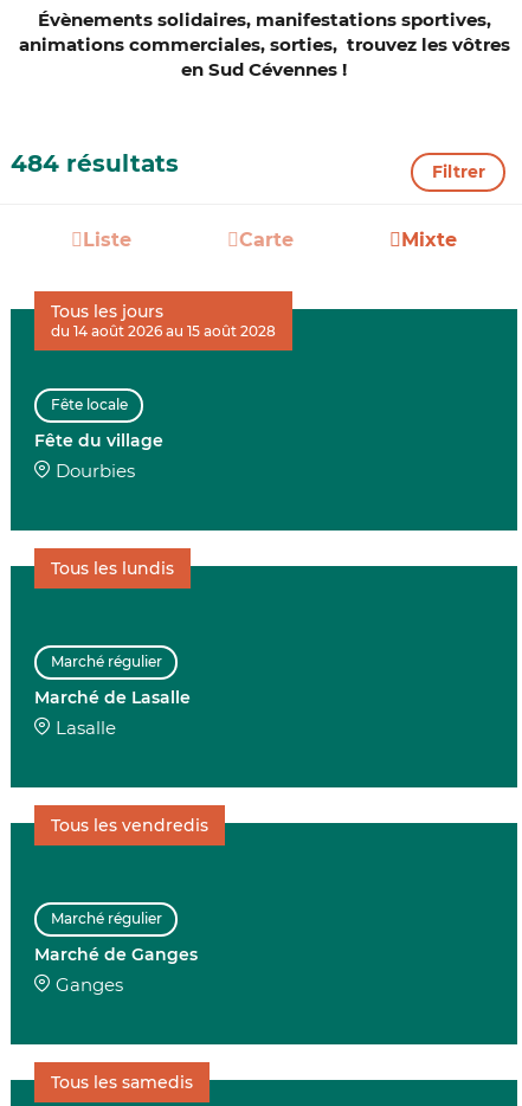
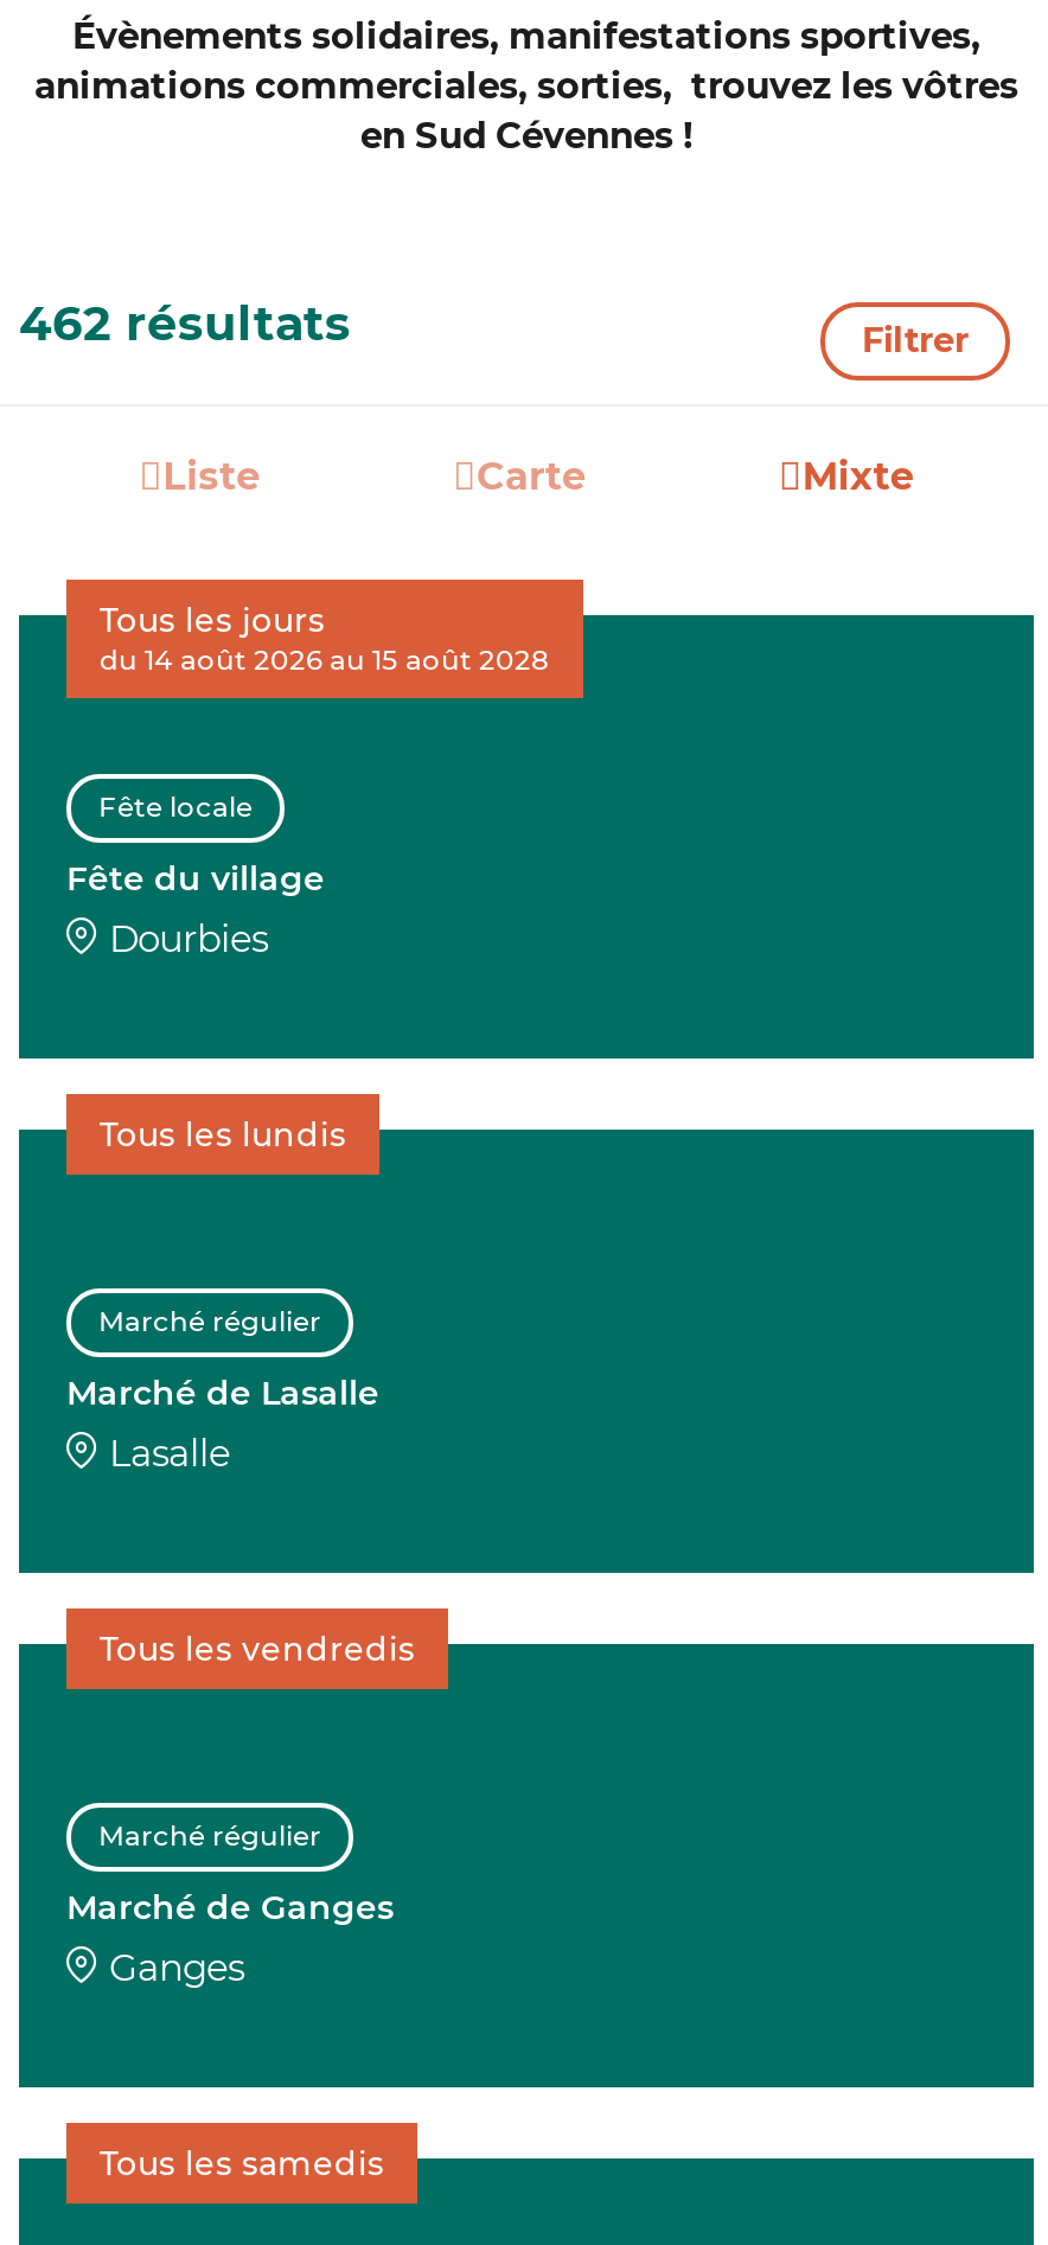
[11,149,179,177] 484 résultats -> [19,295,351,352] 462 résultats

